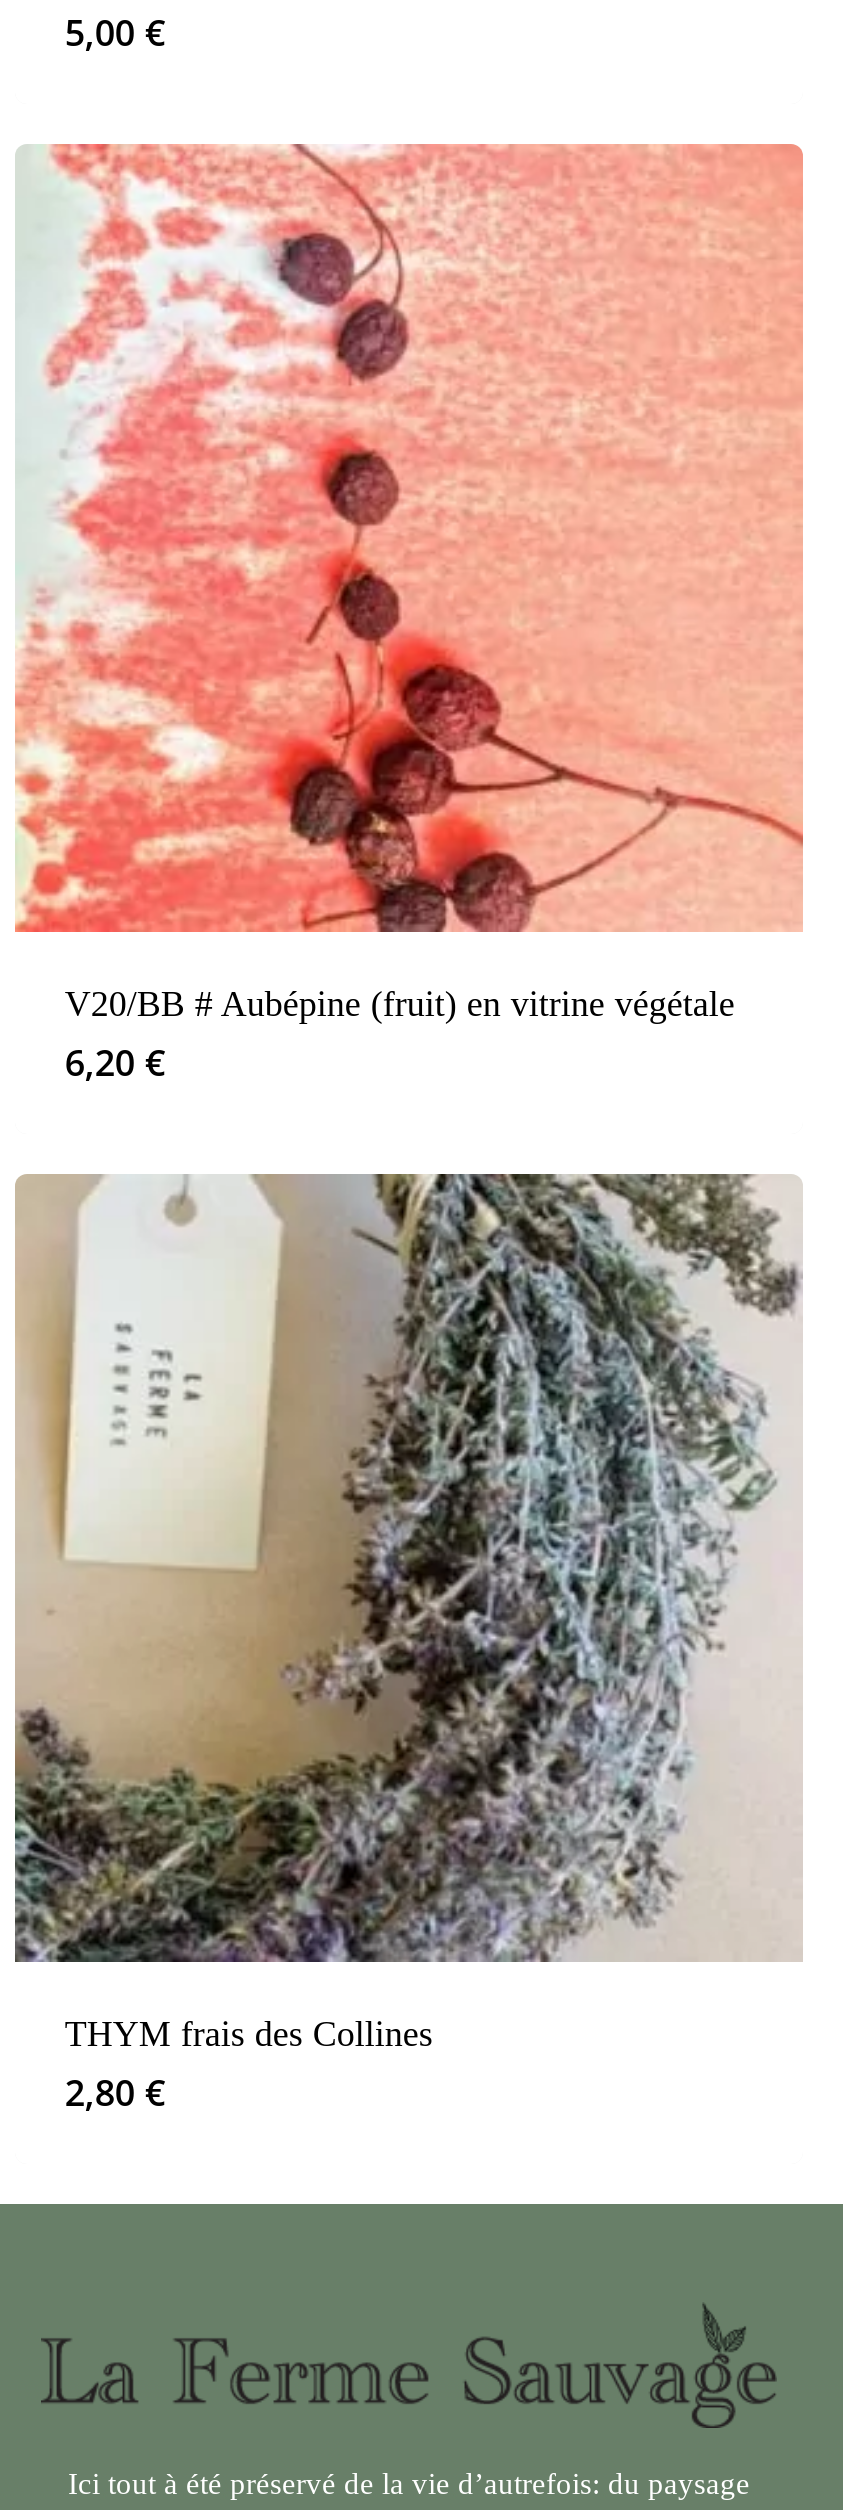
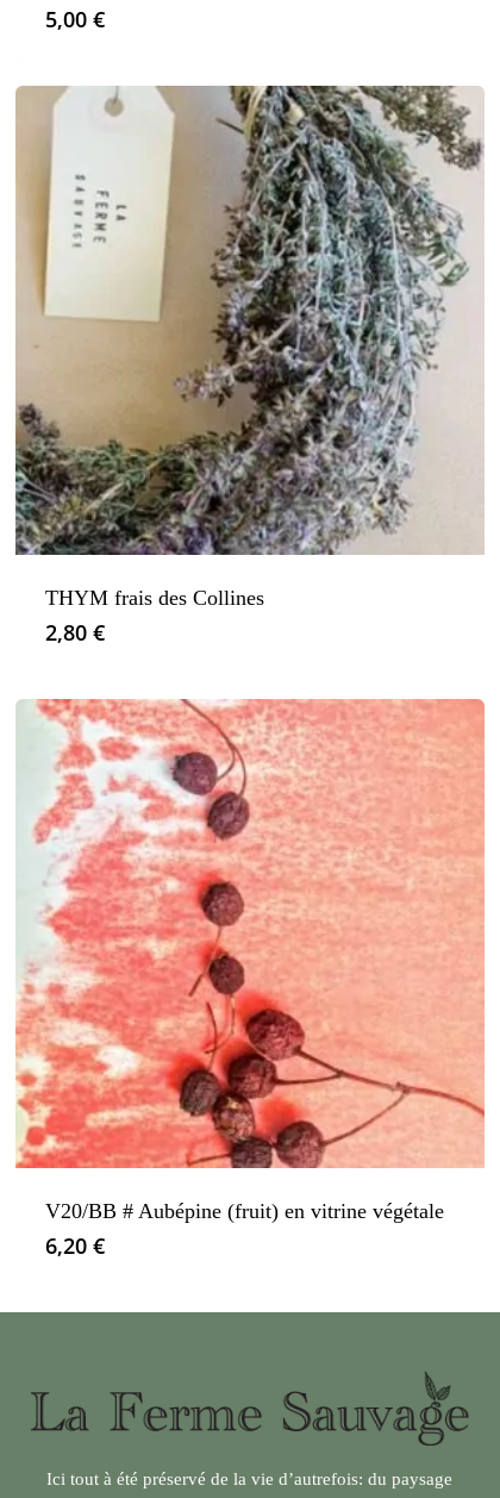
moved [13,144,803,1086] -> [14,699,485,1260]: [image] | V20/BB # Aubépine (fruit) en vitrine végétale | 6,20 €
moved [11,1170,805,2117] -> [13,83,486,647]: [image] | THYM frais des Collines | 2,80 €

